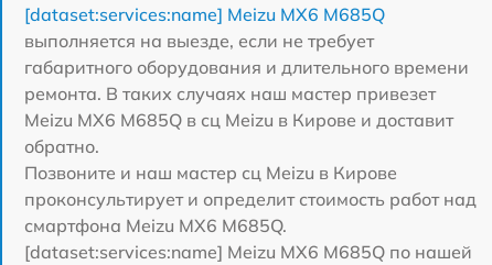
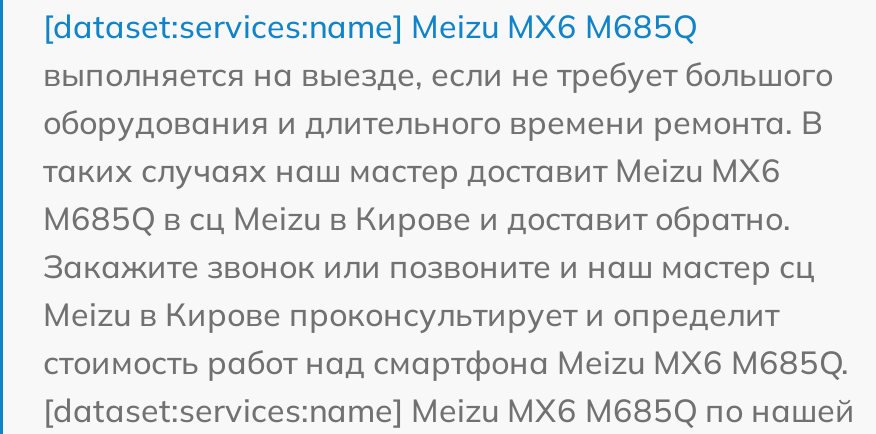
[24,29,477,236] выполняется на выезде, если не требует | габаритного оборудования и длительного времени | ремонта. В таких случаях наш мастер привезет | Meizu MX6 M685Q в сц Meizu в Кирове и доставит | обратно. | Позвоните и наш мастер сц Meizu в Кирове | проконсультирует и определит стоимость работ над | смартфона Meizu MX6 M685Q. -> [43,53,849,381] выполняется на выезде, если не требует большого | оборудования и длительного времени ремонта. В | таких случаях наш мастер доставит Meizu MX6 | M685Q в сц Meizu в Кирове и доставит обратно. | Закажите звонок или позвоните и наш мастер сц | Meizu в Кирове проконсультирует и определит | стоимость работ над смартфона Meizu MX6 M685Q.

